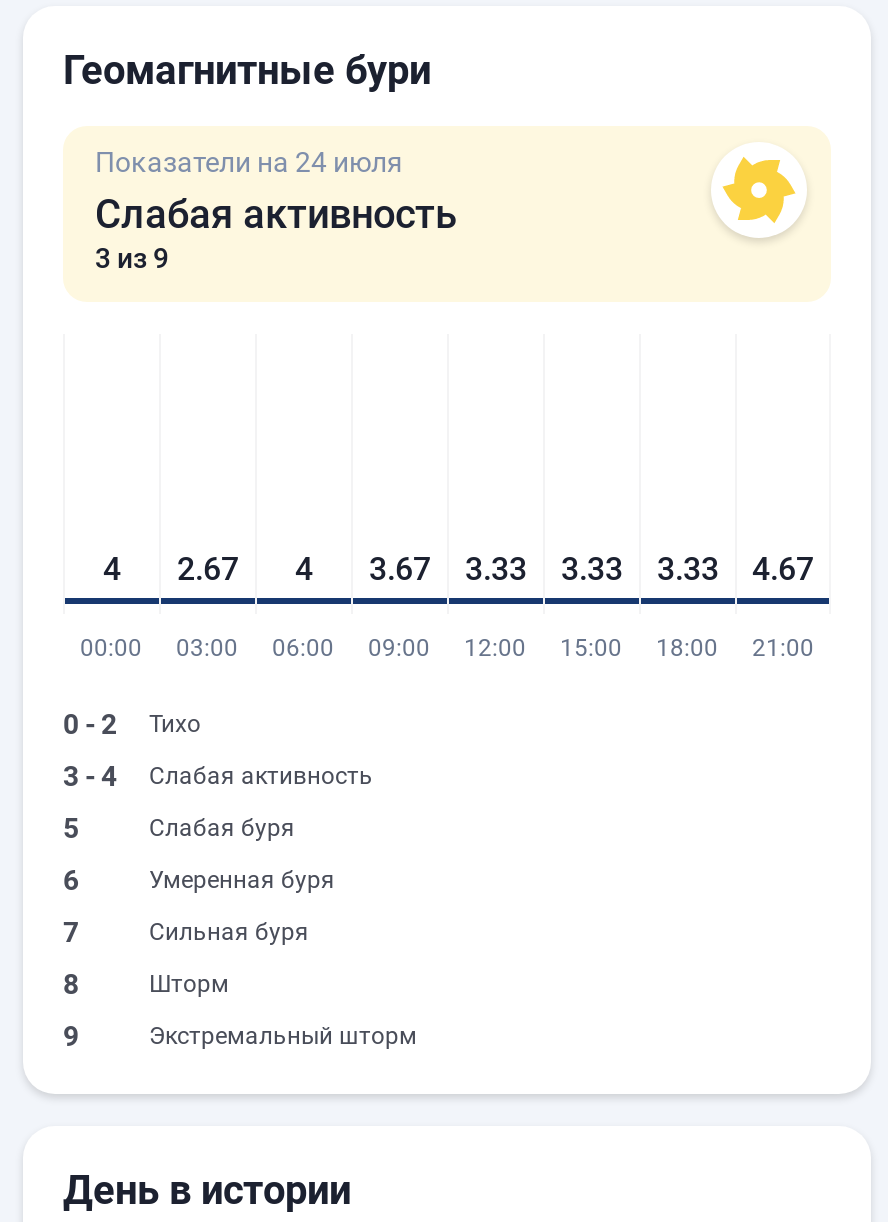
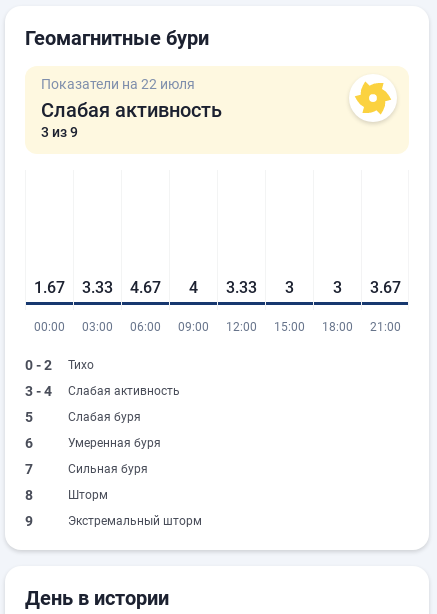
[95,146,403,178] Показатели на 24 июля -> [41,76,195,92] Показатели на 22 июля
[103,550,121,588] 4 -> [34,278,65,297] 1.67
[177,550,239,588] 2.67 -> [82,278,113,297] 3.33
[295,550,313,588] 4 -> [130,278,161,297] 4.67
[369,550,431,588] 3.67 -> [189,278,198,297] 4
[561,550,623,588] 3.33 -> [285,278,294,297] 3
[657,550,719,588] 3.33 -> [333,278,342,297] 3
[752,550,814,588] 4.67 -> [369,278,400,297] 3.67

